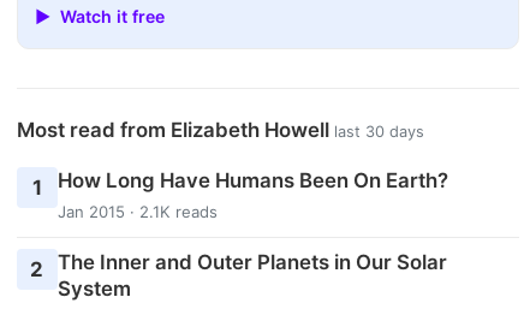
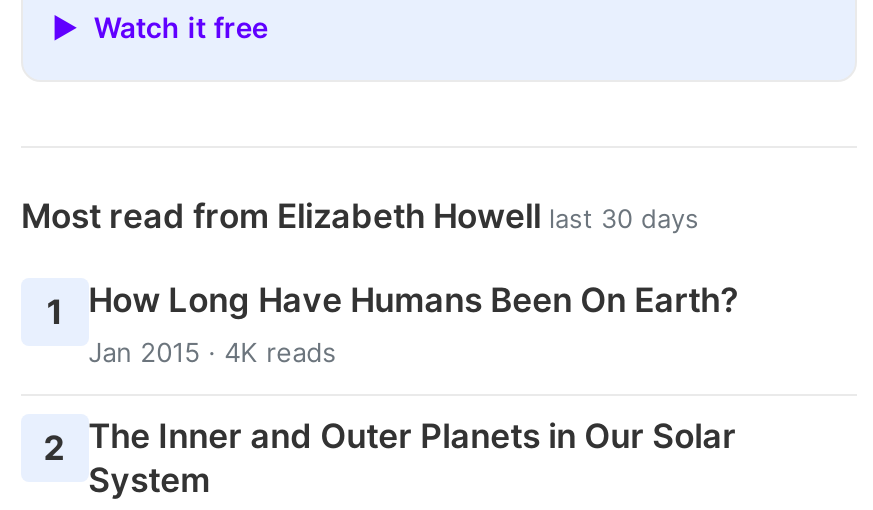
[57,202,217,222] Jan 2015 · 2.1K reads -> [88,337,336,369] Jan 2015 · 4K reads

